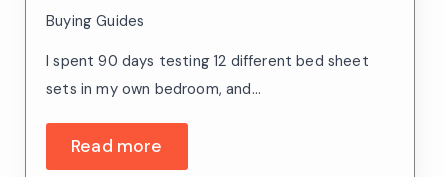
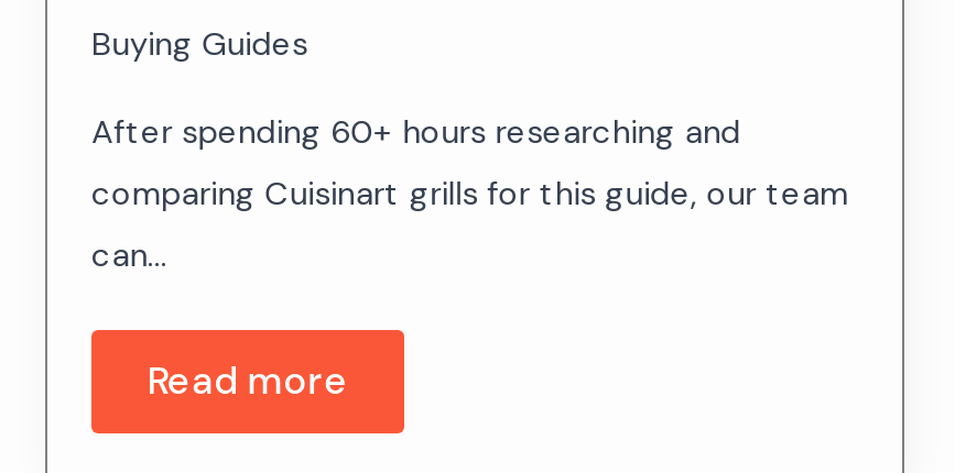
[46,51,369,99] I spent 90 days testing 12 different bed sheet | sets in my own bedroom, and… -> [91,109,849,277] After spending 60+ hours researching and | comparing Cuisinart grills for this guide, our team | can…

